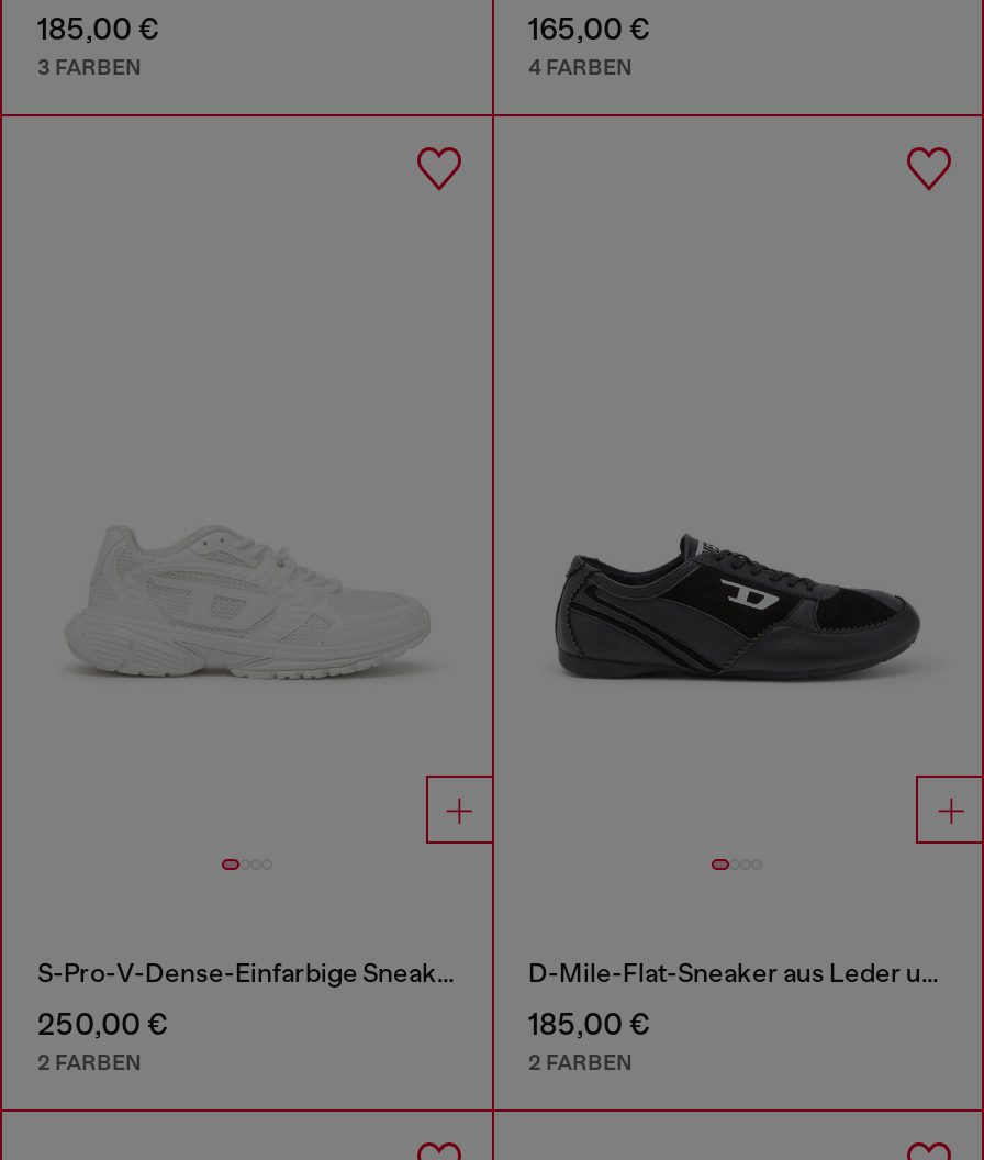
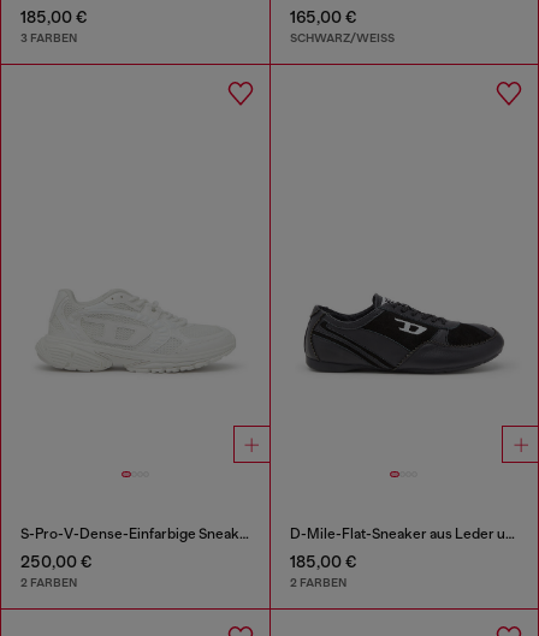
[528,53,631,82] 4 FARBEN -> [289,30,394,46] SCHWARZ/WEISS

